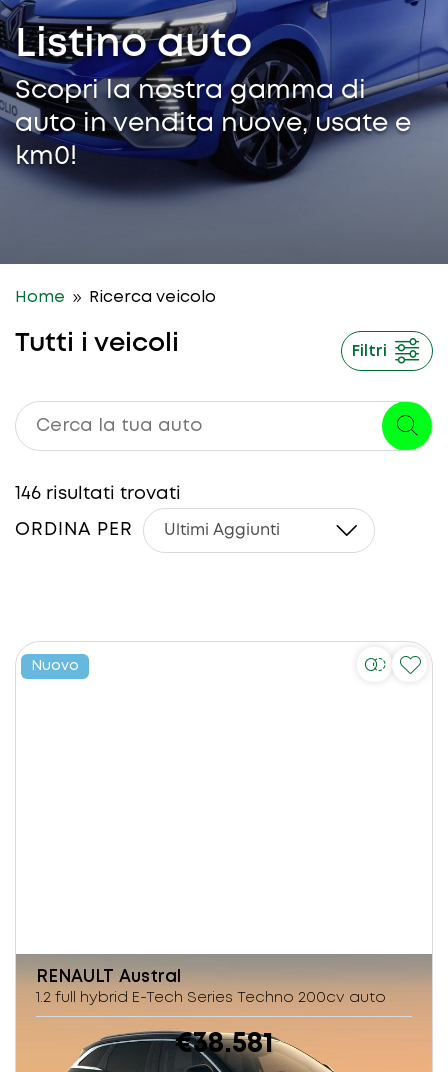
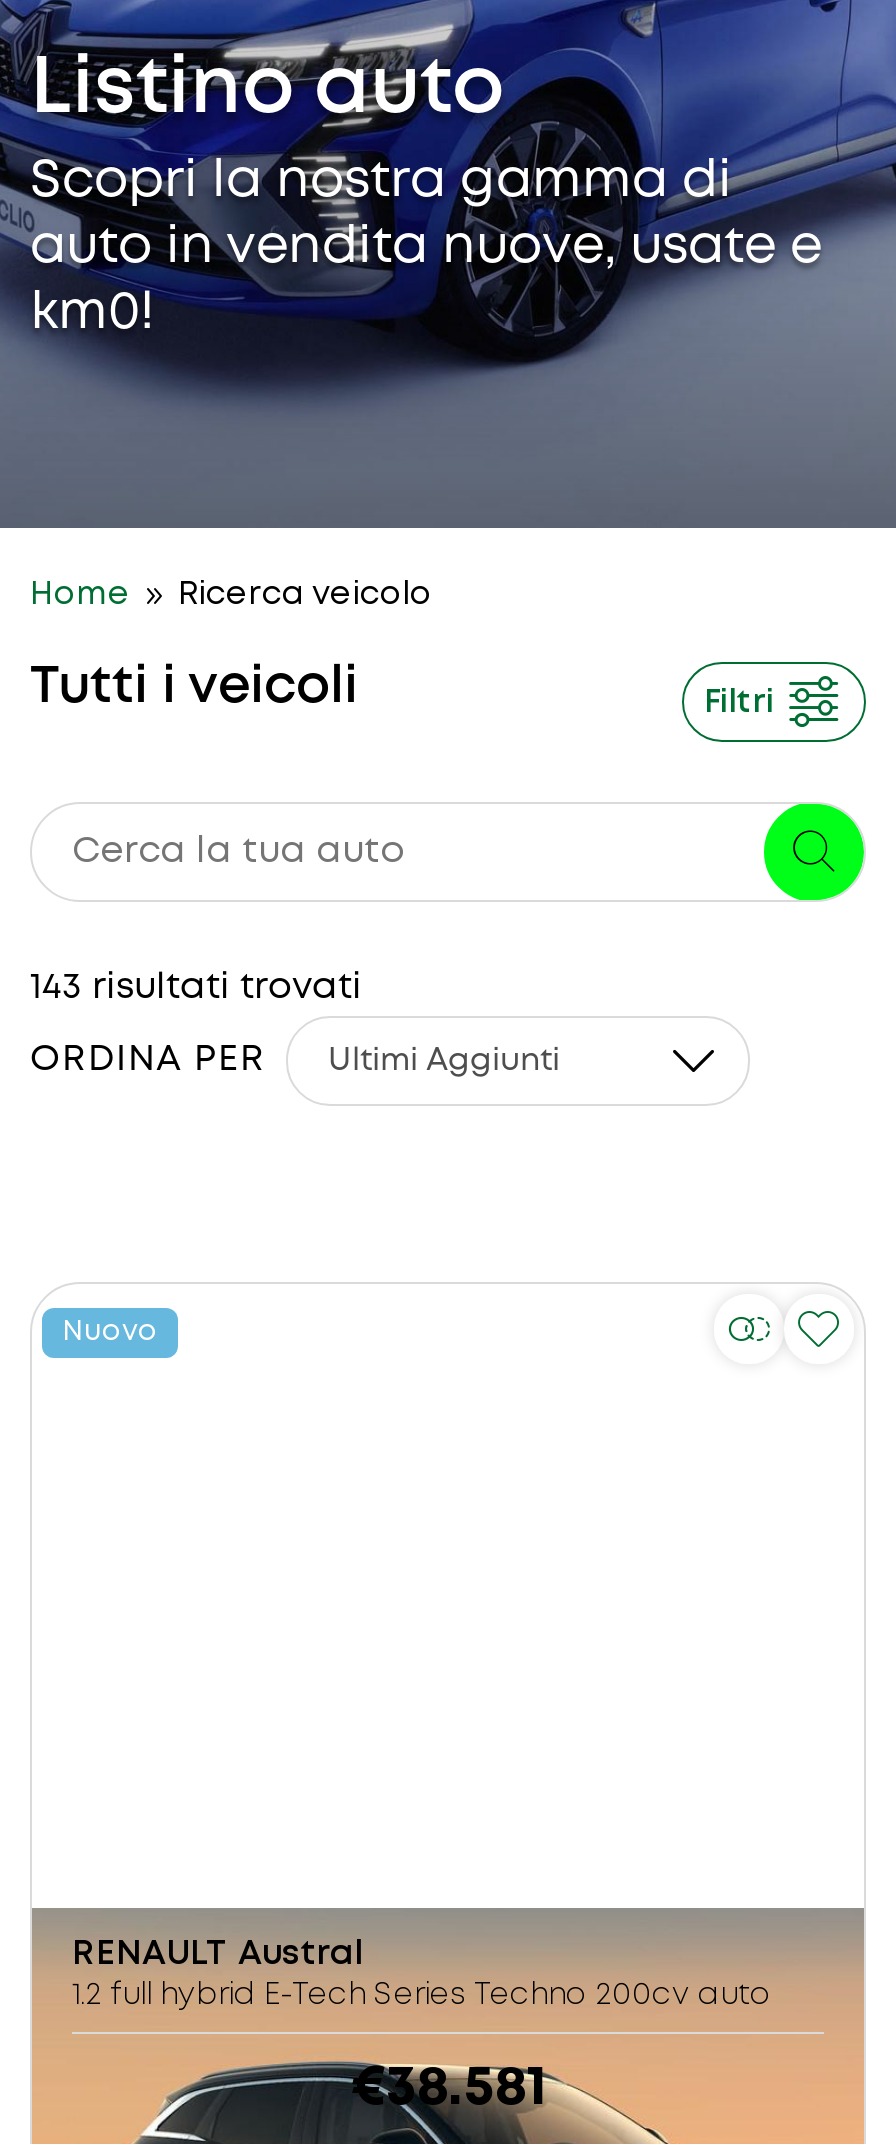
[15,486,181,502] 146 risultati trovati -> [30,972,362,1004] 143 risultati trovati

